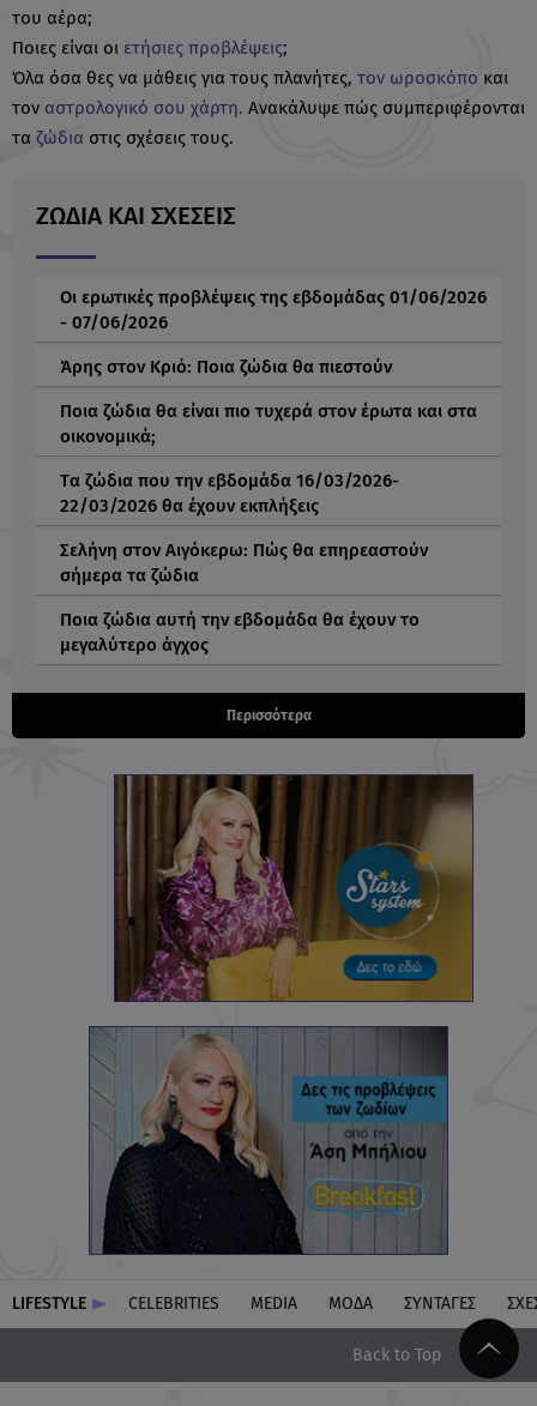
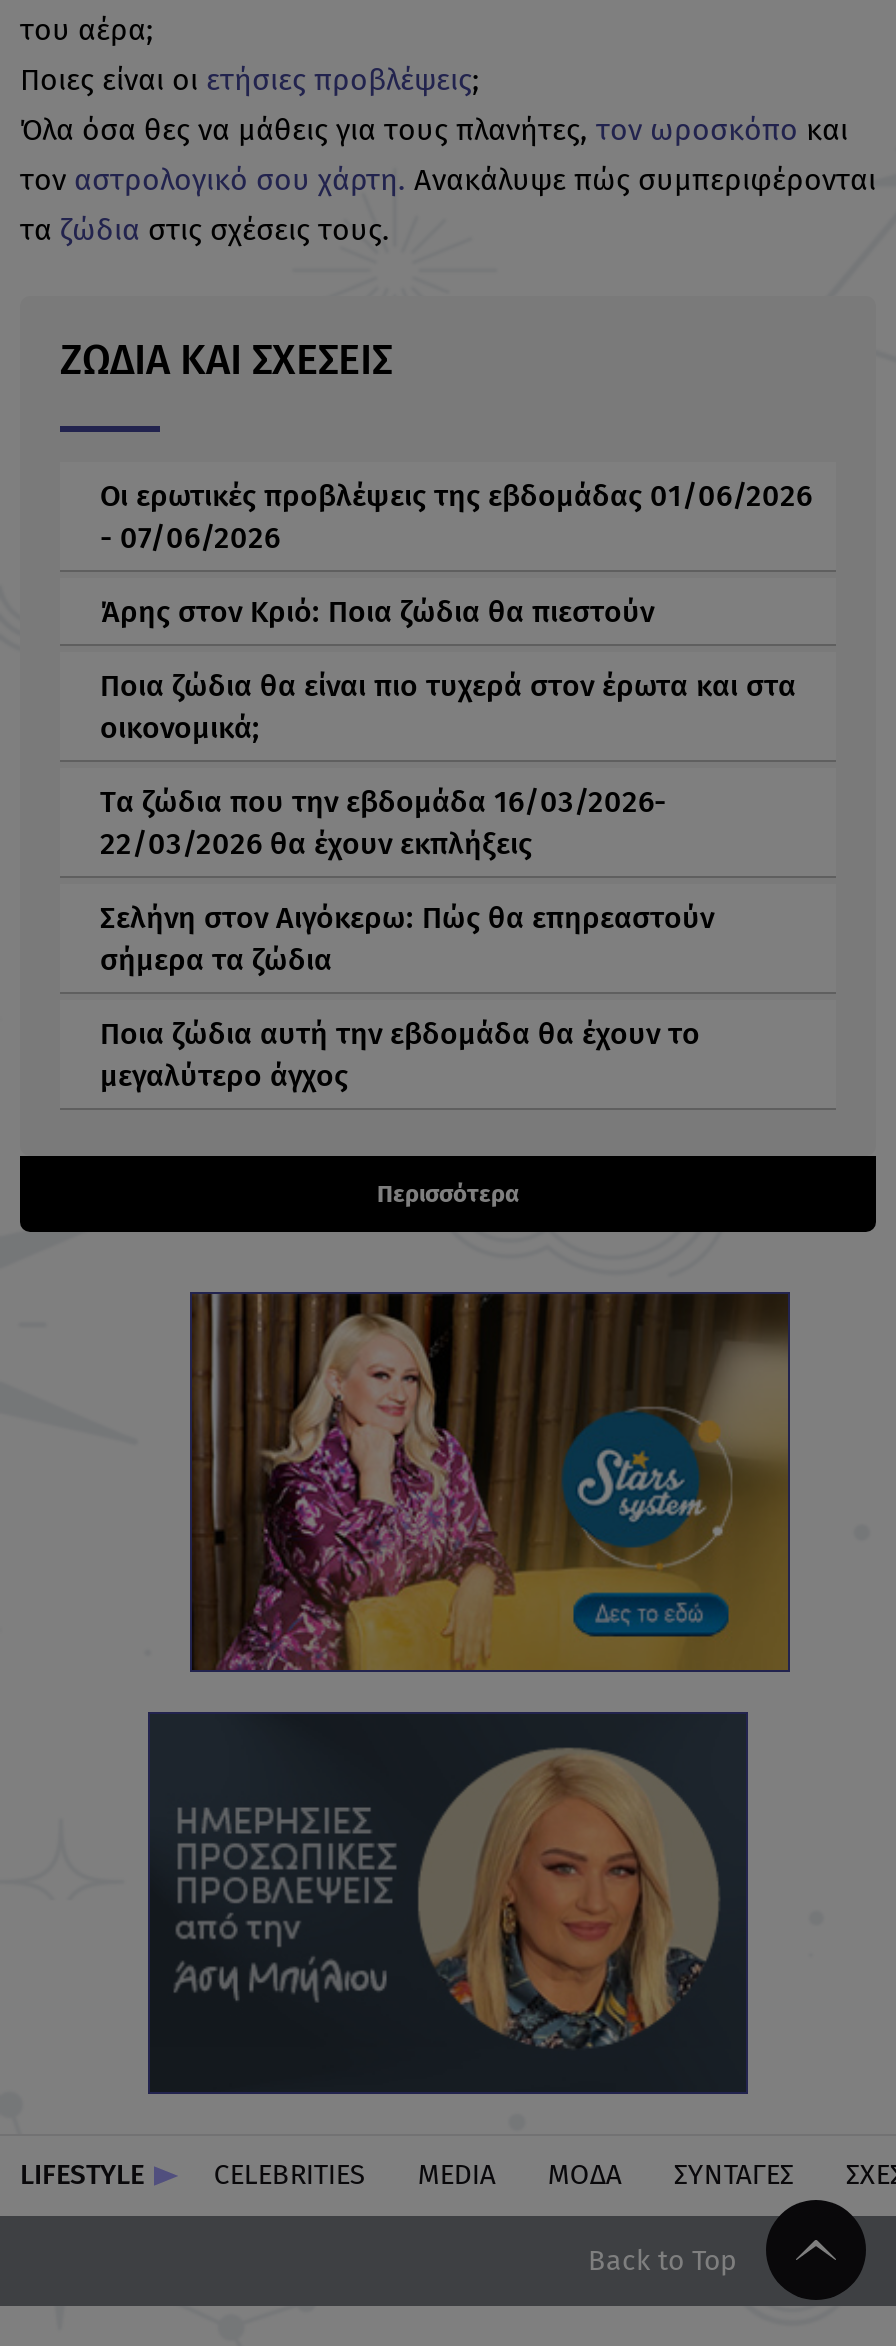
[89,1026,448,1255] [image] -> [148,1712,748,2094] [image]

